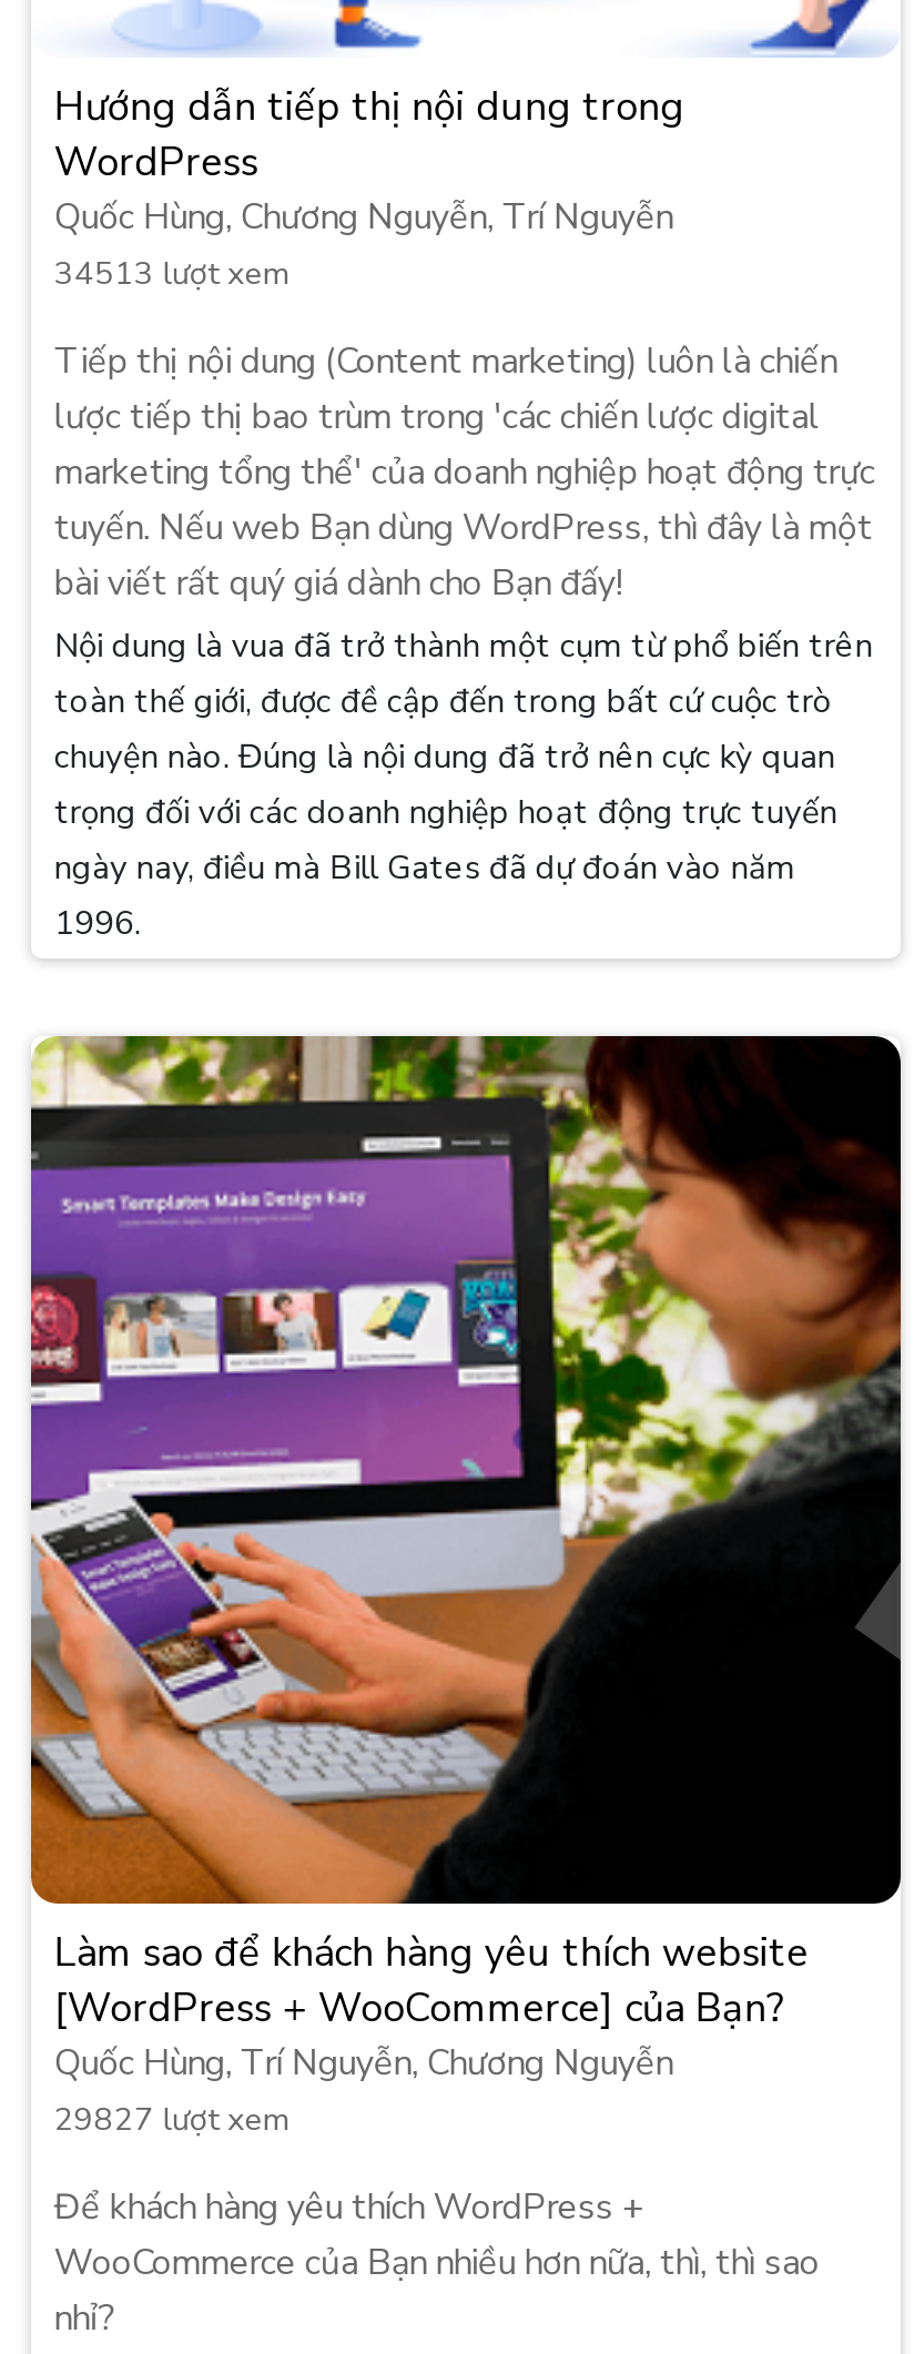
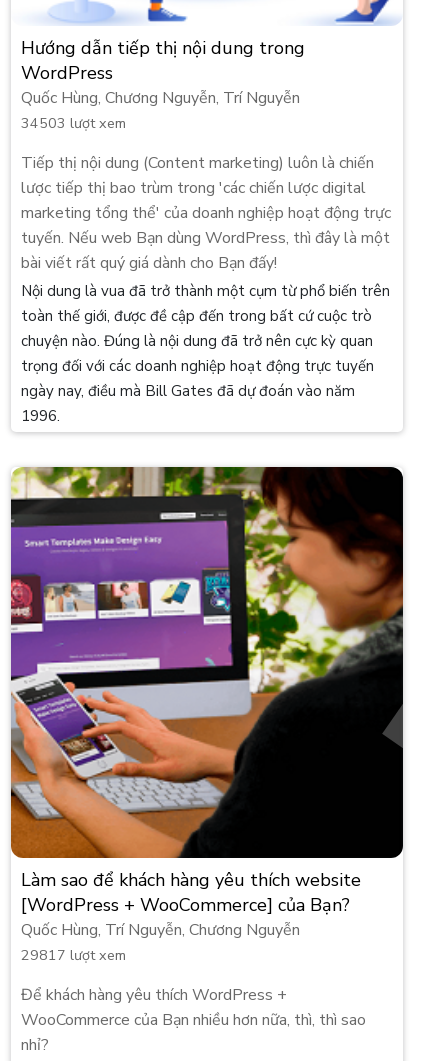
[54,251,287,295] 34513 lượt xem -> [21,113,126,133] 34503 lượt xem
[54,2098,287,2142] 29827 lượt xem -> [21,945,126,965] 29817 lượt xem

